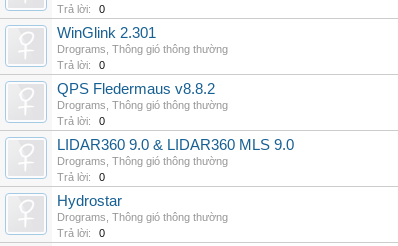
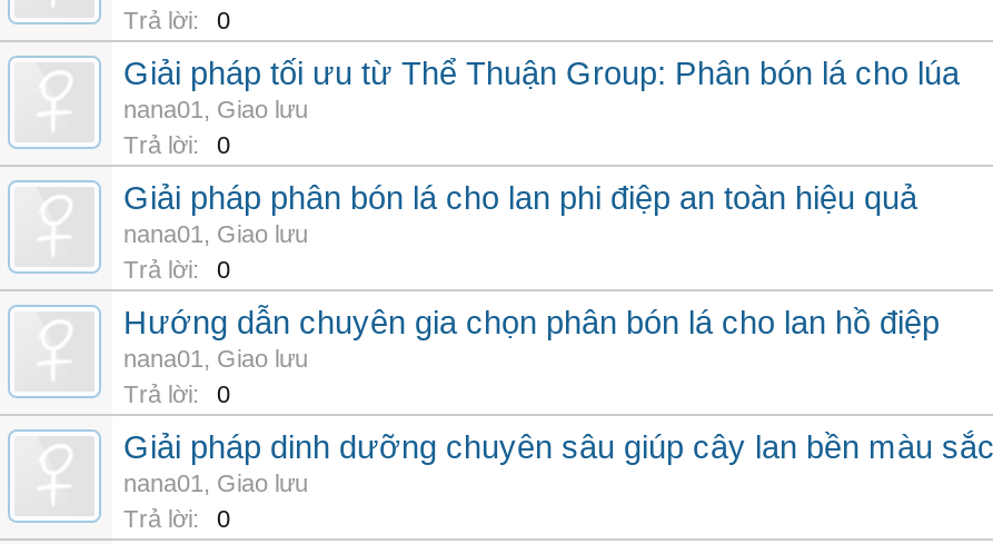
[57,25,228,55] WinGlink 2.301 | Drograms, Thông gió thông thường -> [123,56,960,122] Giải pháp tối ưu từ Thể Thuận Group: Phân bón lá cho lúa | nana01, Giao lưu
[57,81,228,111] QPS Fledermaus v8.8.2 | Drograms, Thông gió thông thường -> [123,180,917,247] Giải pháp phân bón lá cho lan phi điệp an toàn hiệu quả | nana01, Giao lưu
[57,137,294,167] LIDAR360 9.0 & LIDAR360 MLS 9.0 | Drograms, Thông gió thông thường -> [123,305,940,372] Hướng dẫn chuyên gia chọn phân bón lá cho lan hồ điệp | nana01, Giao lưu
[57,193,228,223] Hydrostar | Drograms, Thông gió thông thường -> [123,429,993,496] Giải pháp dinh dưỡng chuyên sâu giúp cây lan bền màu sắc | nana01, Giao lưu

